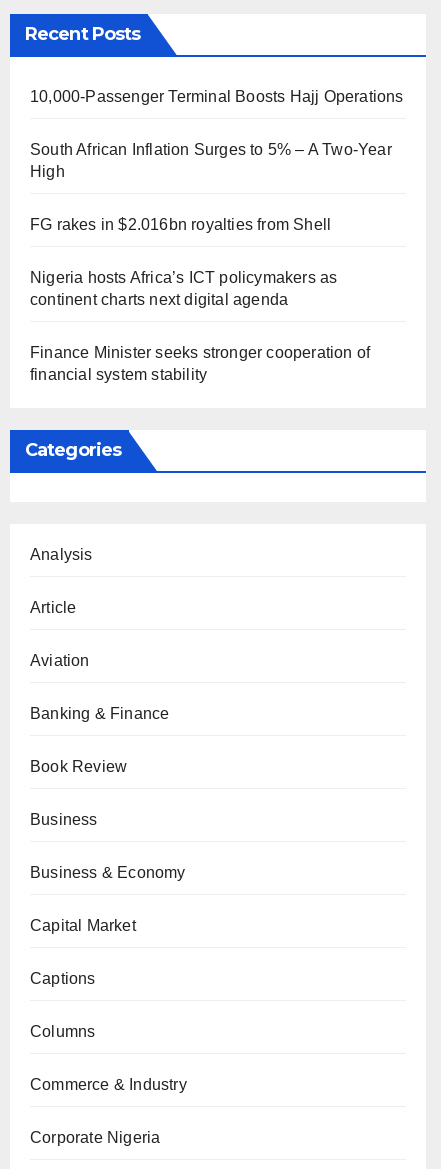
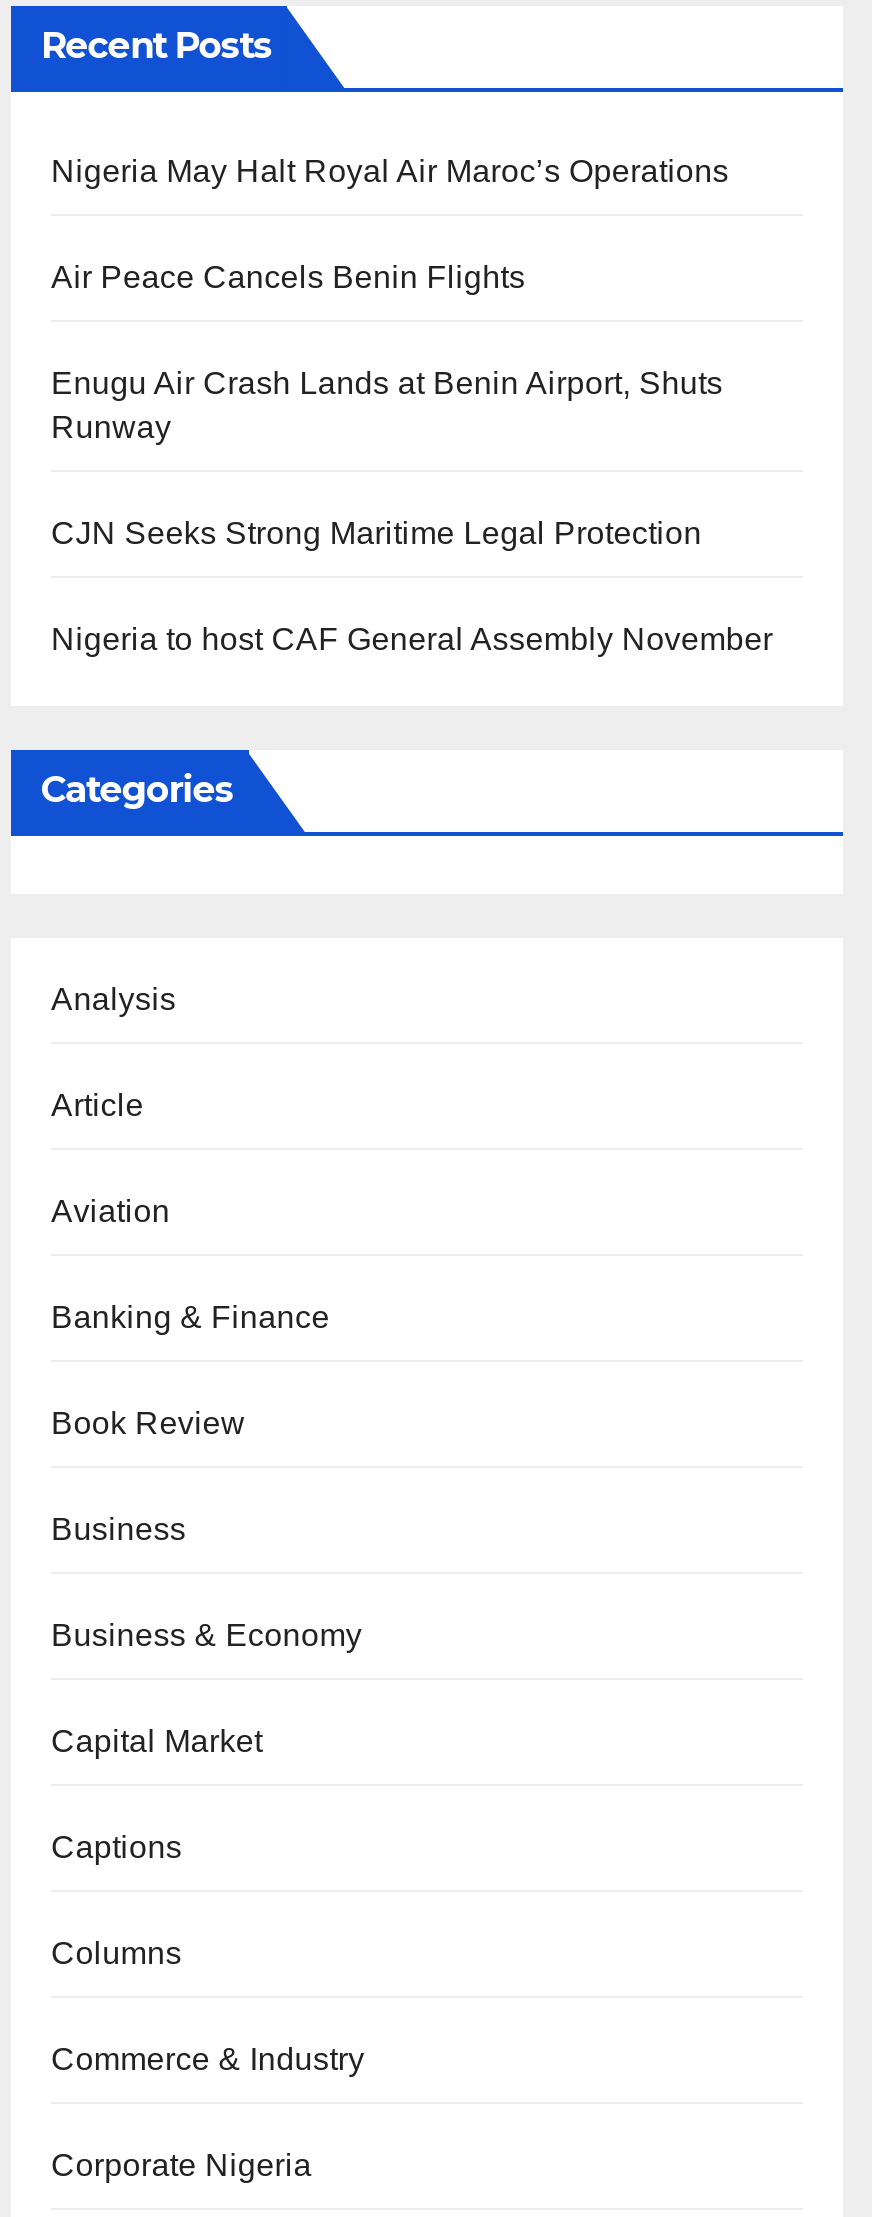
[30,88,404,105] 10,000-Passenger Terminal Boosts Hajj Operations -> [51,153,729,187] Nigeria May Halt Royal Air Maroc’s Operations
[30,141,392,180] South African Inflation Surges to 5% – A Two-Year | High -> [51,259,525,293] Air Peace Cancels Benin Flights
[30,216,331,233] FG rakes in $2.016bn royalties from Shell -> [51,365,723,443] Enugu Air Crash Lands at Benin Airport, Shuts | Runway
[30,269,337,308] Nigeria hosts Africa’s ICT policymakers as | continent charts next digital agenda -> [51,515,702,549] CJN Seeks Strong Maritime Legal Protection
[30,344,370,383] Finance Minister seeks stronger cooperation of | financial system stability -> [51,621,773,655] Nigeria to host CAF General Assembly November

